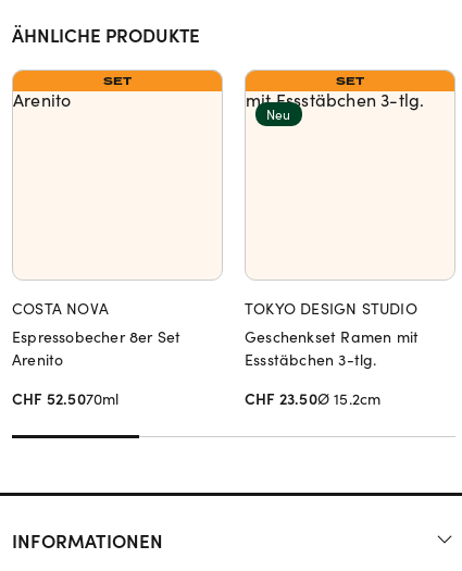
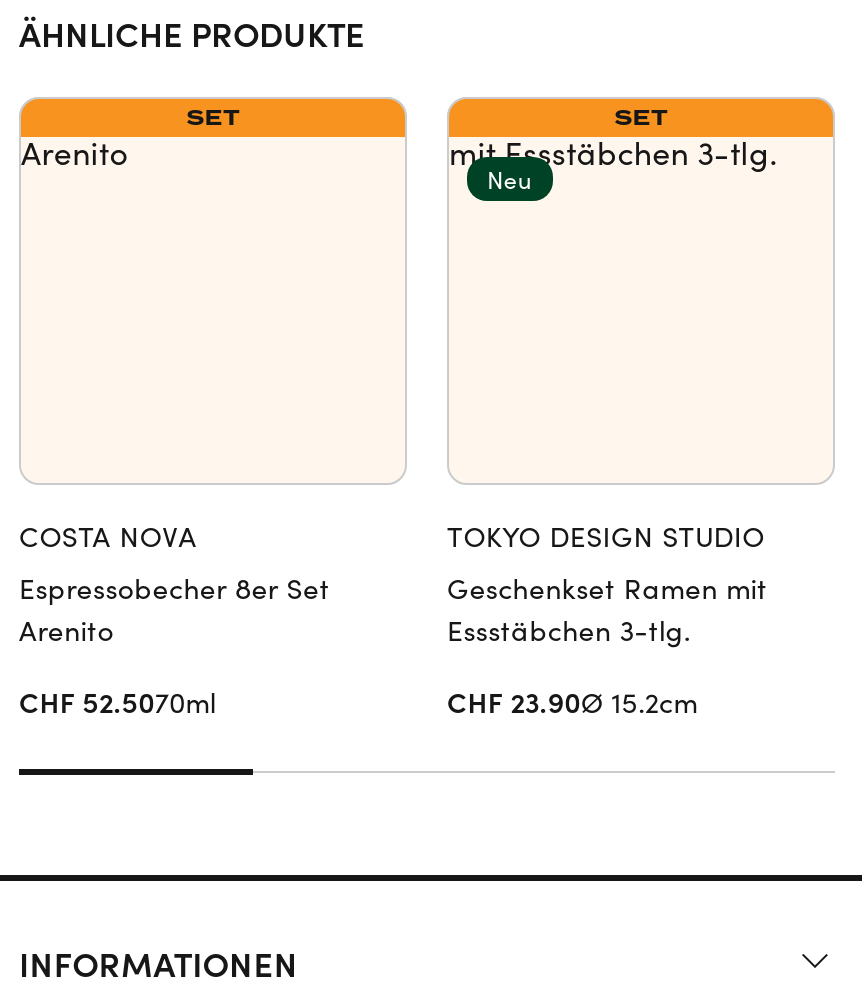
[245,388,381,409] CHF 23.50Ø 15.2cm -> [447,683,698,721] CHF 23.90Ø 15.2cm

